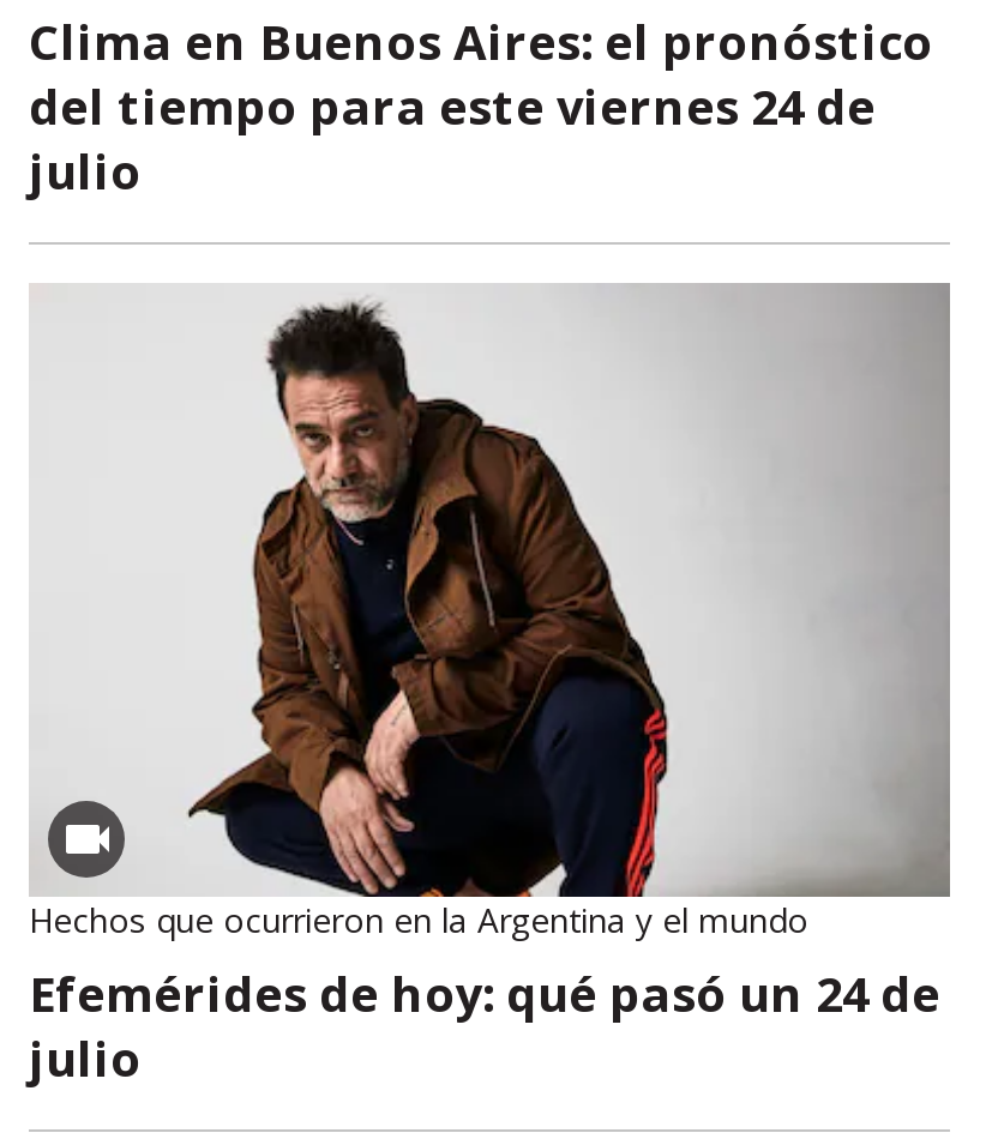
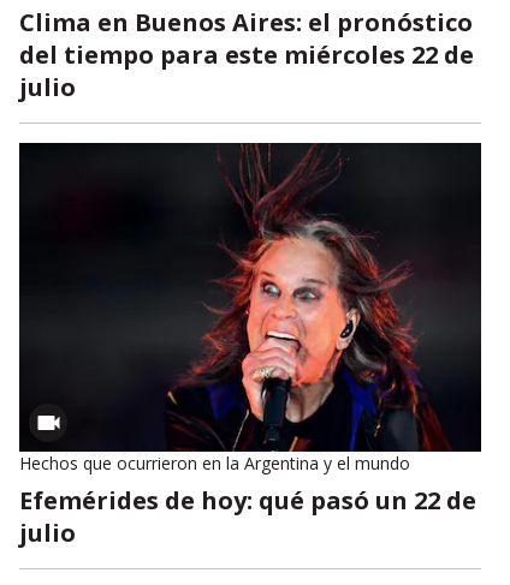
[29,75,876,140] del tiempo para este viernes 24 de -> [19,38,474,71] del tiempo para este miércoles 22 de
[29,284,948,1027] [image] | Efemérides de hoy: qué pasó un 24 de -> [18,142,481,516] [image] | Efemérides de hoy: qué pasó un 22 de

